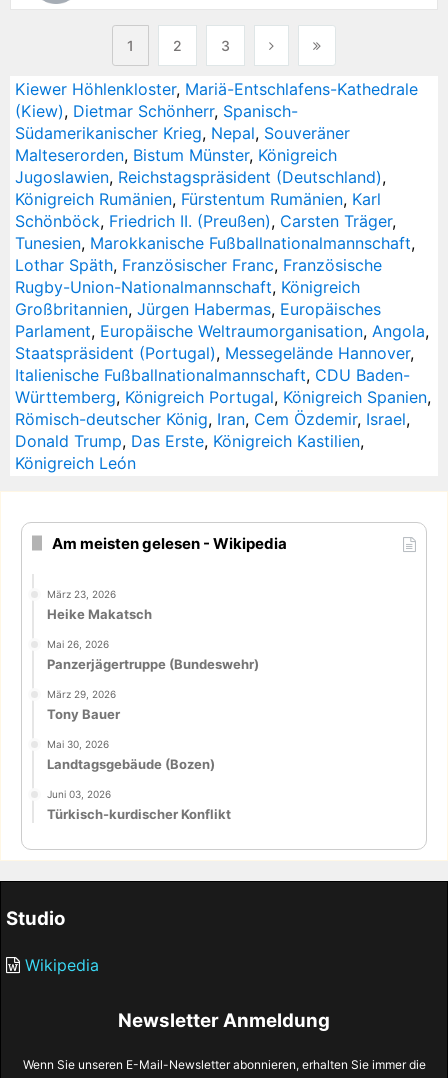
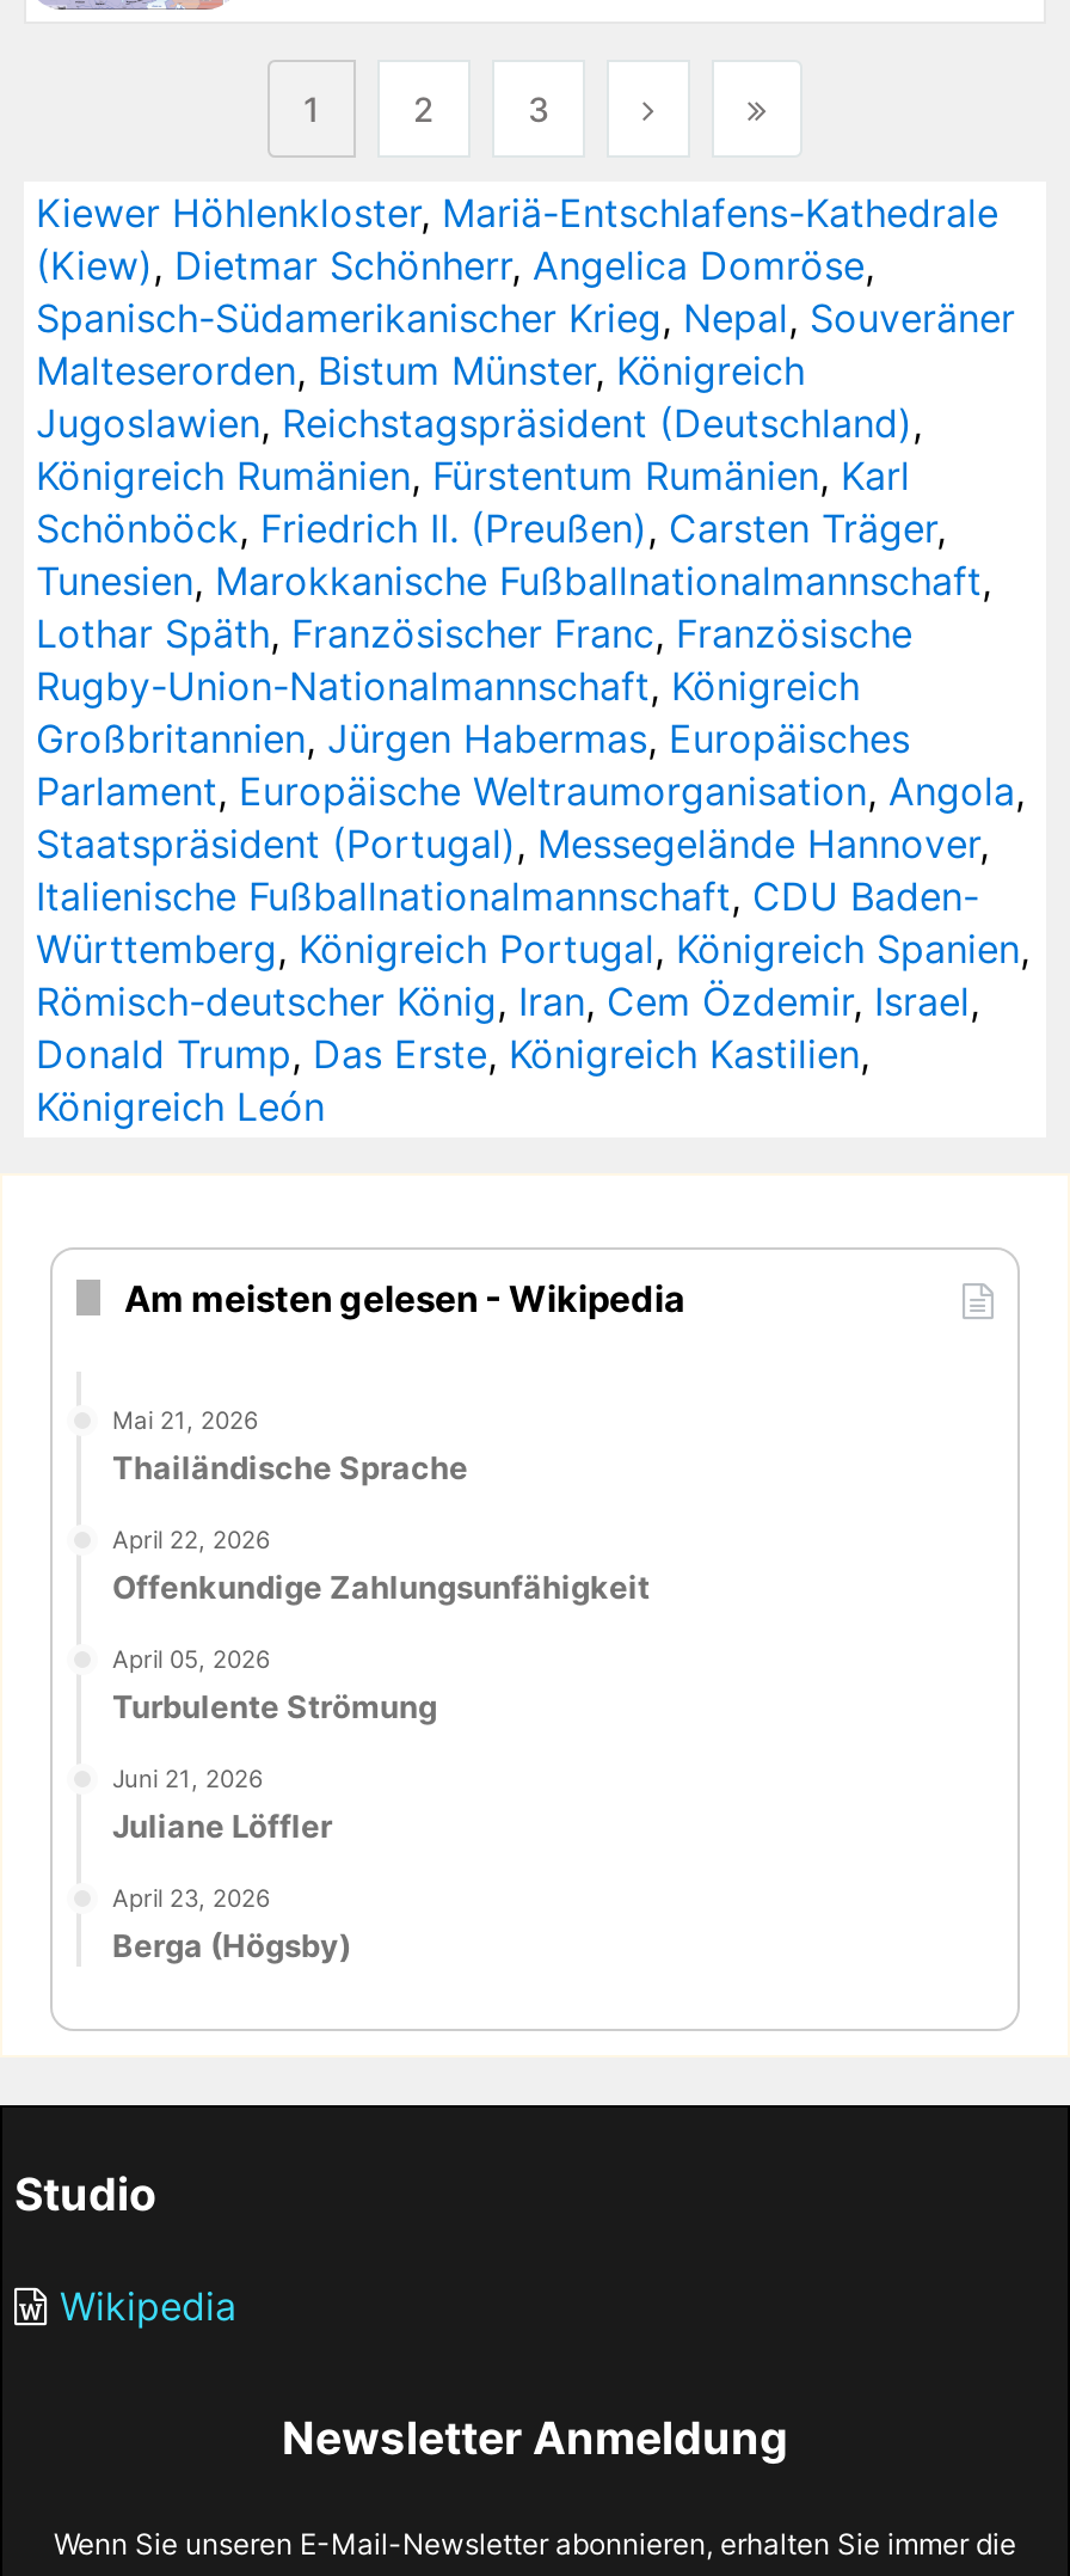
[15,101,350,143] (Kiew), Dietmar Schönherr, Spanisch- | Südamerikanischer Krieg, Nepal, Souveräner -> [36,241,1015,341] (Kiew), Dietmar Schönherr, Angelica Domröse, | Spanisch-Südamerikanischer Krieg, Nepal, Souveräner
[47,588,152,622] März 23, 2026 | Heike Makatsch -> [112,1405,468,1486] Mai 21, 2026 | Thailändische Sprache
[47,638,259,672] Mai 26, 2026 | Panzerjägertruppe (Bundeswehr) -> [112,1524,650,1605] April 22, 2026 | Offenkundige Zahlungsunfähigkeit
[47,688,120,722] März 29, 2026 | Tony Bauer -> [112,1643,437,1725] April 05, 2026 | Turbulente Strömung
[47,738,215,772] Mai 30, 2026 | Landtagsgebäude (Bozen) -> [112,1763,332,1844] Juni 21, 2026 | Juliane Löffler
[47,787,231,821] Juni 03, 2026 | Türkisch-kurdischer Konflikt -> [112,1882,351,1963] April 23, 2026 | Berga (Högsby)

